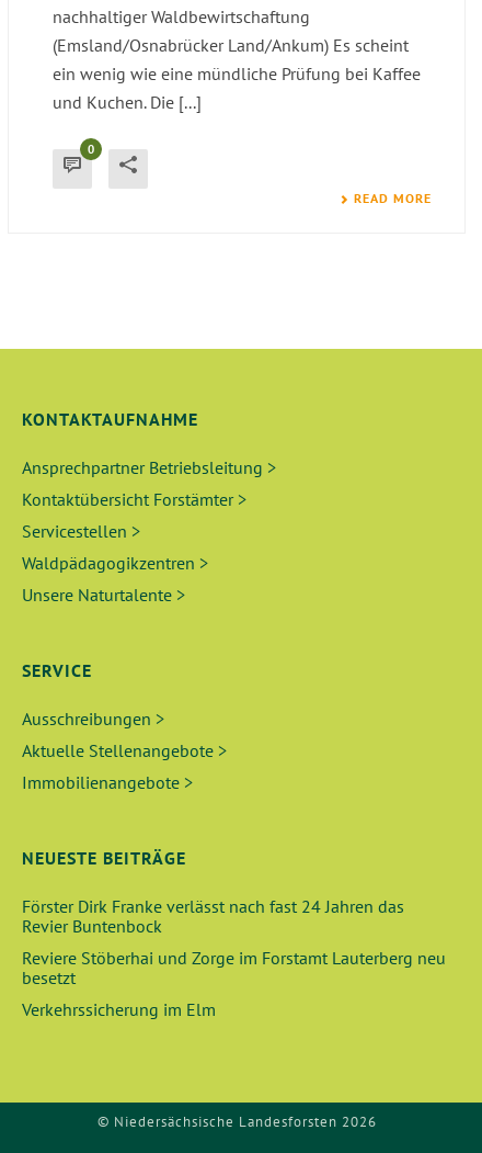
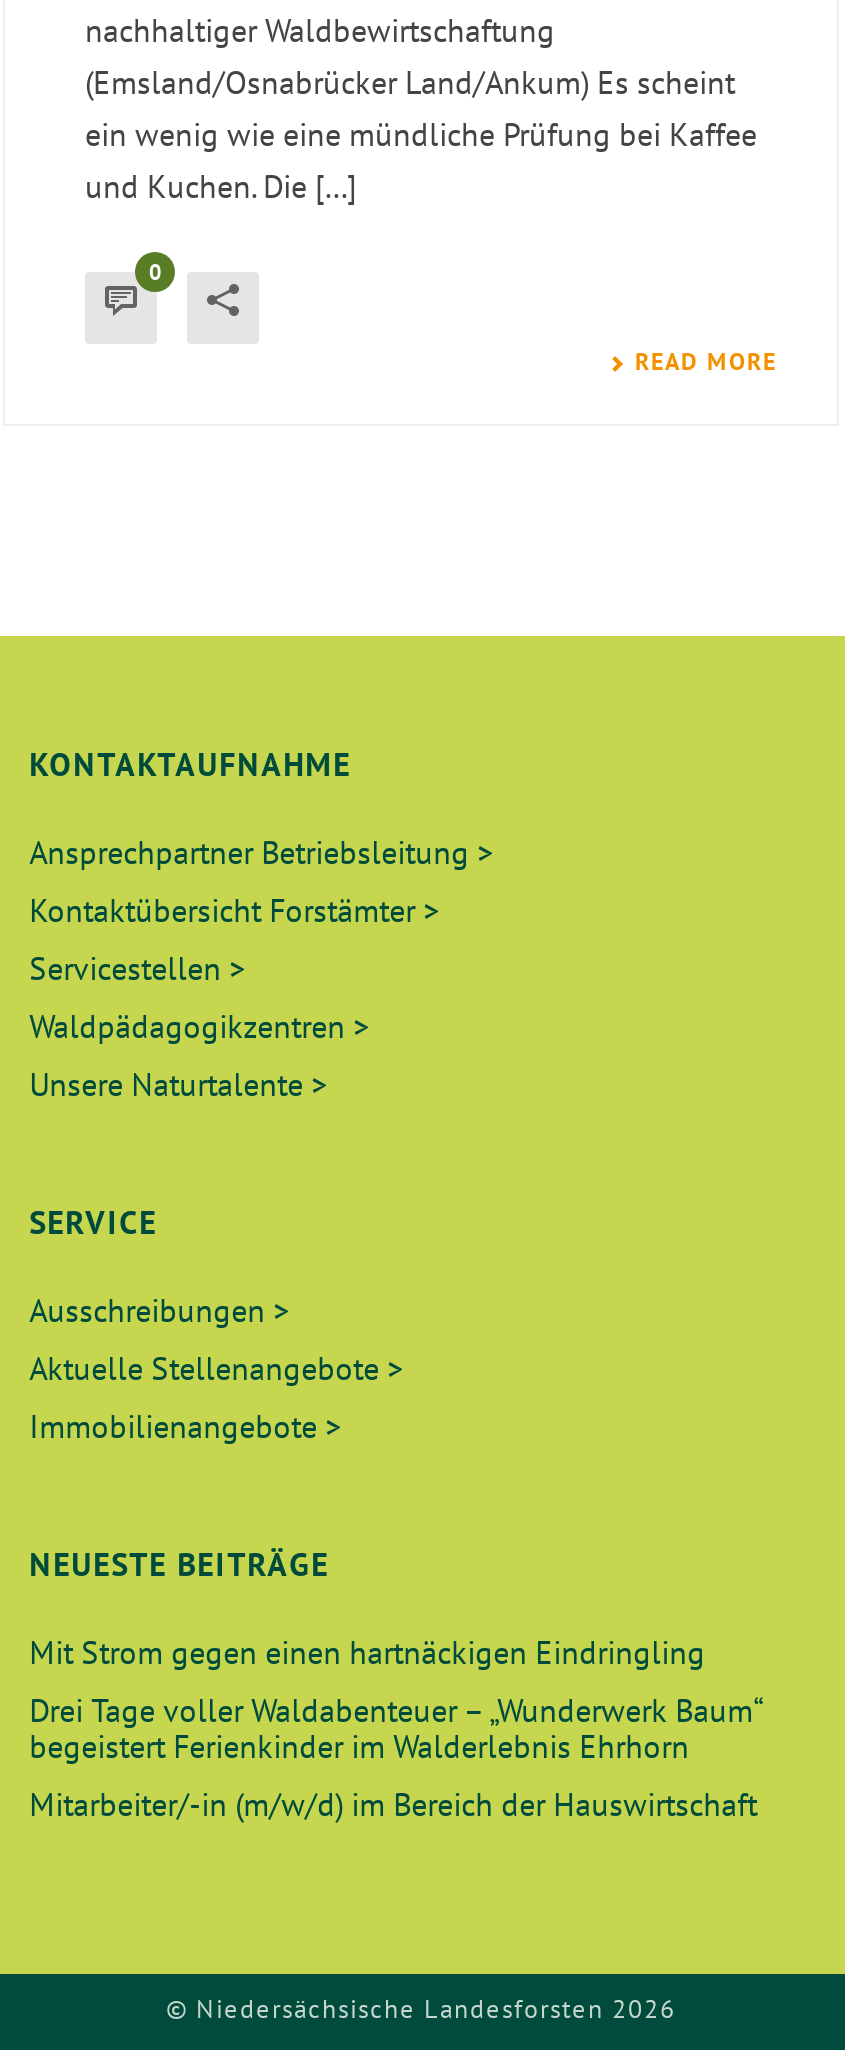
[22,895,446,1020] Förster Dirk Franke verlässt nach fast 24 Jahren das | Revier Buntenbock | Reviere Stöberhai und Zorge im Forstamt Lauterberg neu | besetzt | Verkehrssicherung im Elm -> [29,1631,761,1823] Mit Strom gegen einen hartnäckigen Eindringling | Drei Tage voller Waldabenteuer – „Wunderwerk Baum“ | begeistert Ferienkinder im Walderlebnis Ehrhorn | Mitarbeiter/-in (m/w/d) im Bereich der Hauswirtschaft

